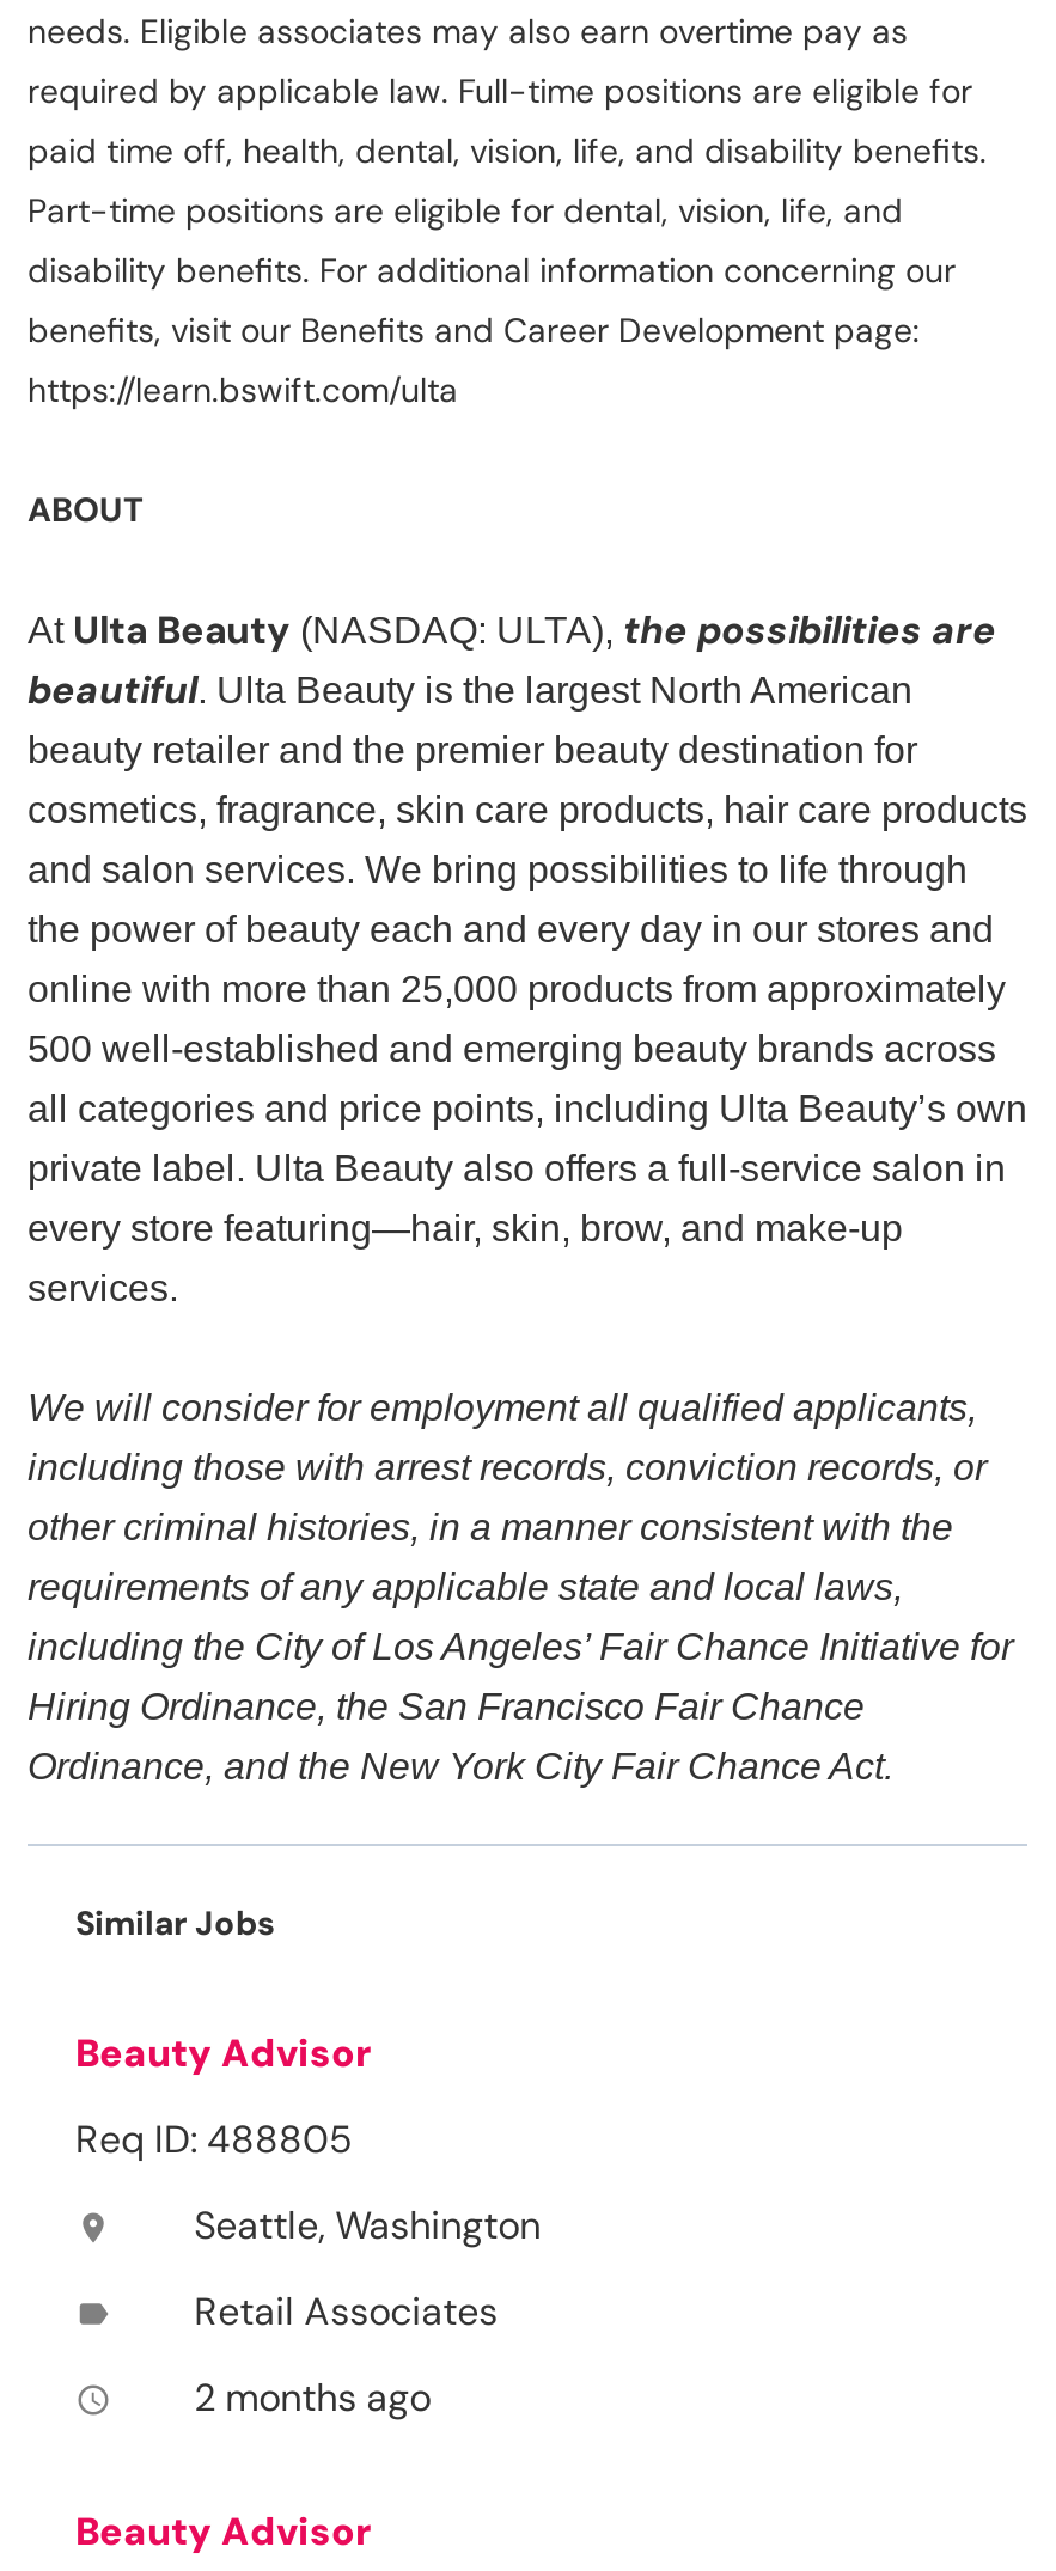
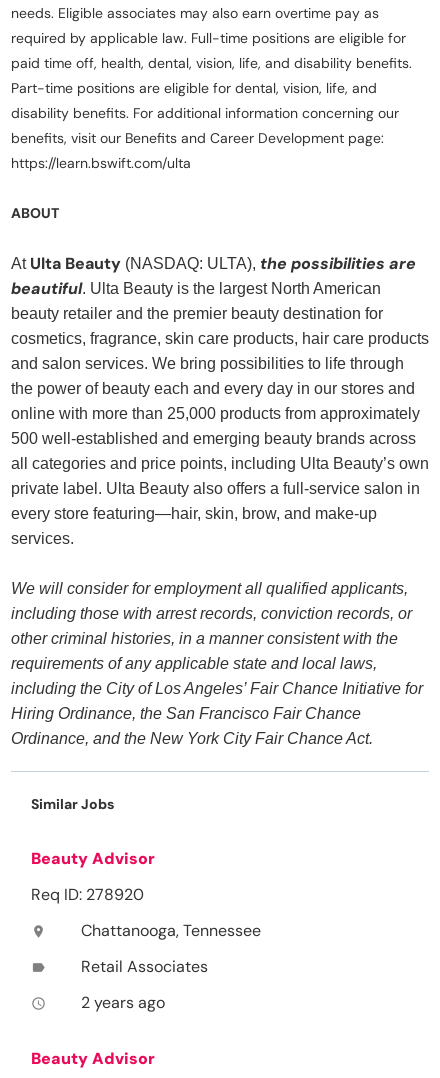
[75,2115,353,2165] Req ID: 488805 -> [31,884,144,905] Req ID: 278920
[194,2201,541,2251] Seattle, Washington -> [81,920,261,941] Chattanooga, Tennessee
[194,2373,431,2423] 2 months ago -> [81,992,165,1013] 2 years ago

